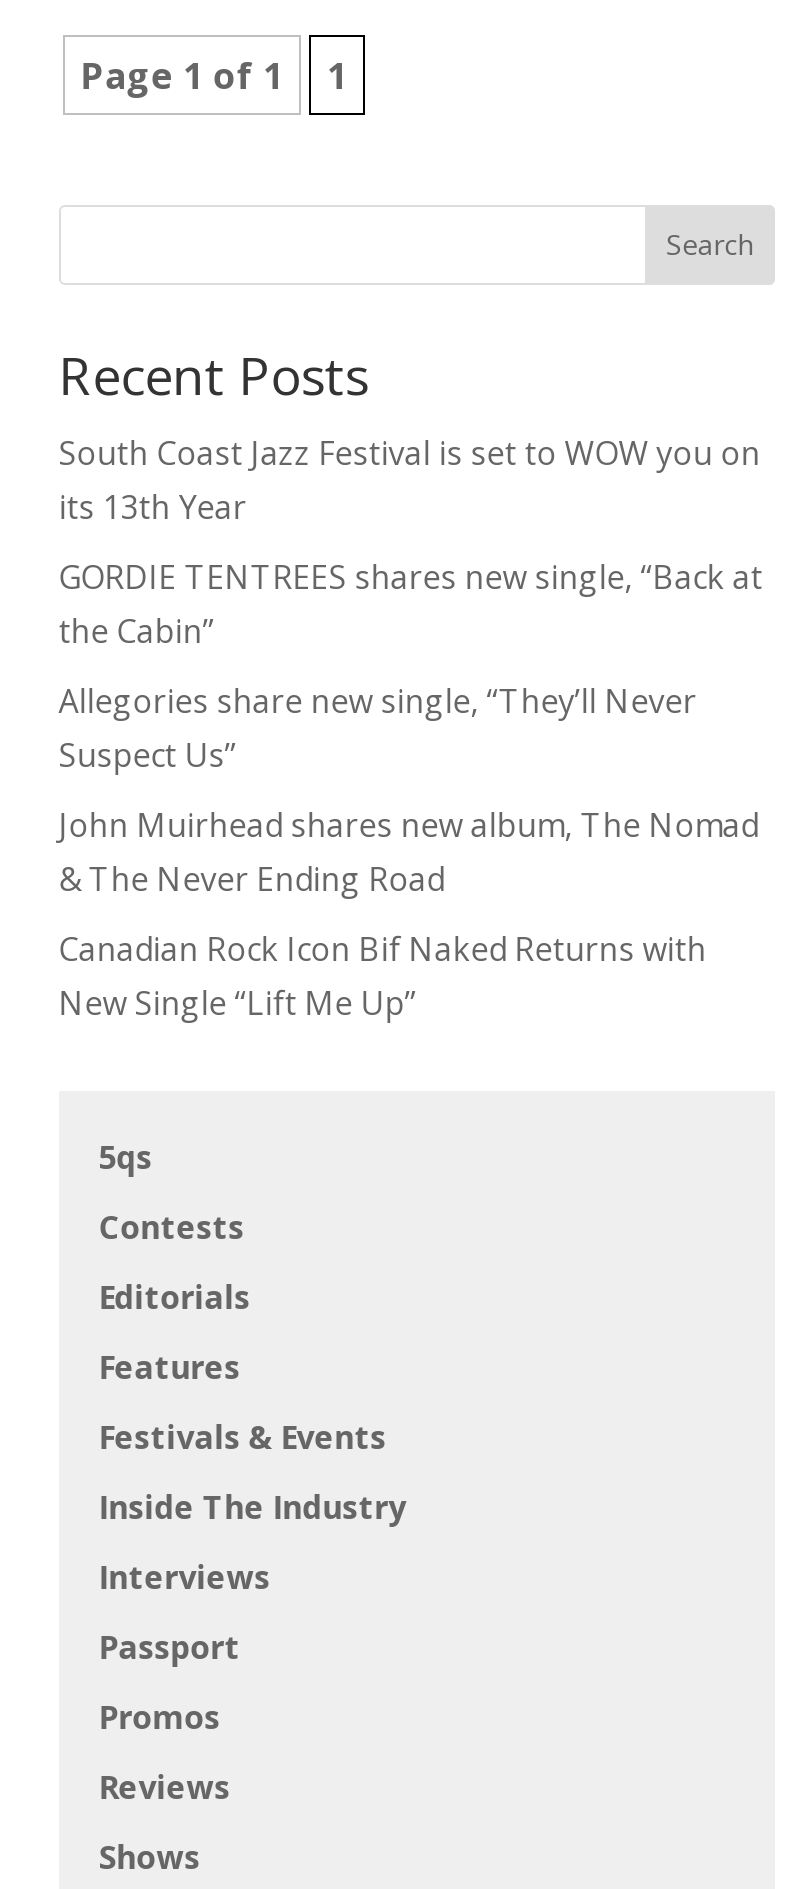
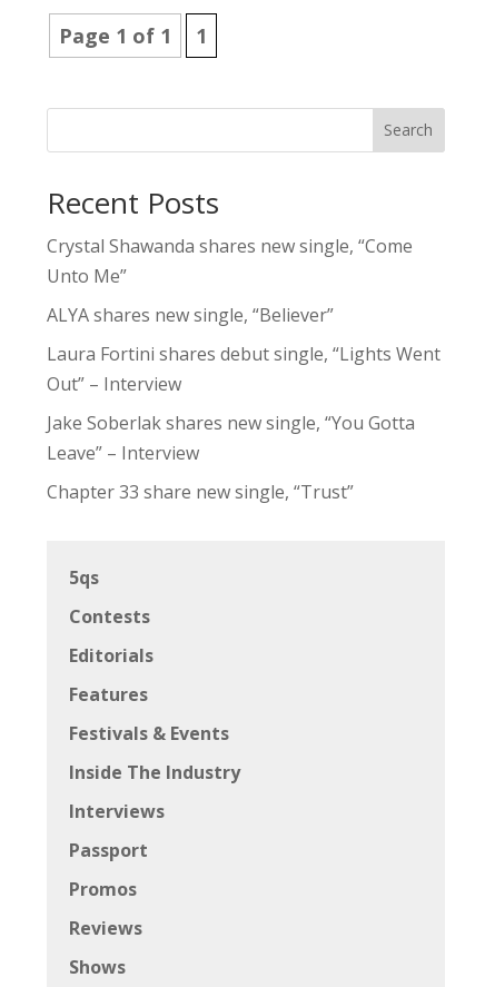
[59,430,761,528] South Coast Jazz Festival is set to WOW you on | its 13th Year -> [46,233,412,288] Crystal Shawanda shares new single, “Come | Unto Me”
[59,554,763,652] GORDIE TENTREES shares new single, “Back at | the Cabin” -> [46,302,333,327] ALYA shares new single, “Believer”
[59,678,697,776] Allegories share new single, “They’ll Never | Suspect Us” -> [46,341,440,396] Laura Fortini shares debut single, “Lights Went | Out” – Interview
[59,802,759,900] John Muirhead shares new album, The Nomad | & The Never Ending Road -> [46,410,415,465] Jake Soberlak shares new single, “You Gotta | Leave” – Interview
[59,926,707,1024] Canadian Rock Icon Bif Naked Returns with | New Single “Lift Me Up” -> [46,479,354,504] Chapter 33 share new single, “Trust”

